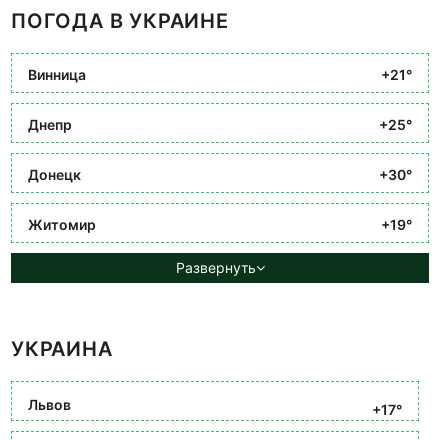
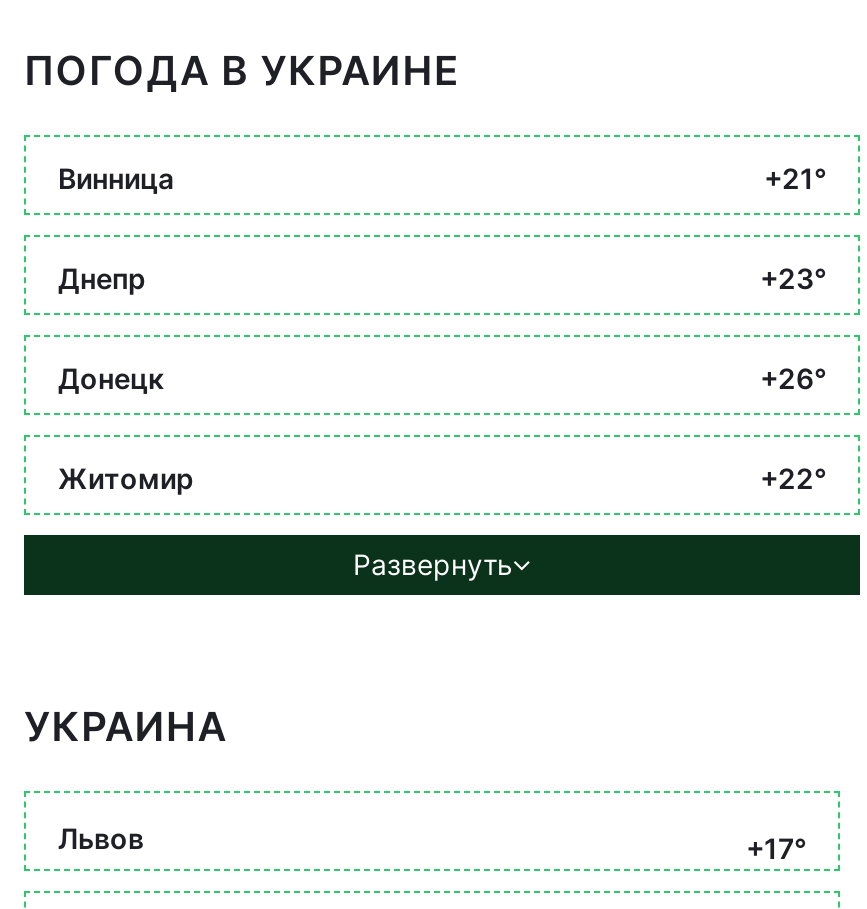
[379,115,412,132] +25° -> [760,260,826,294] +23°
[379,165,412,182] +30° -> [760,360,826,394] +26°
[381,215,412,232] +19° -> [760,460,826,494] +22°

